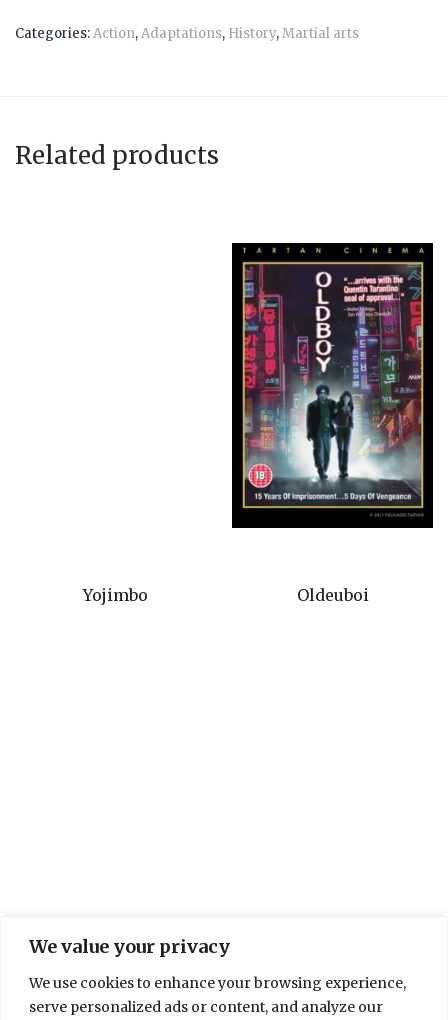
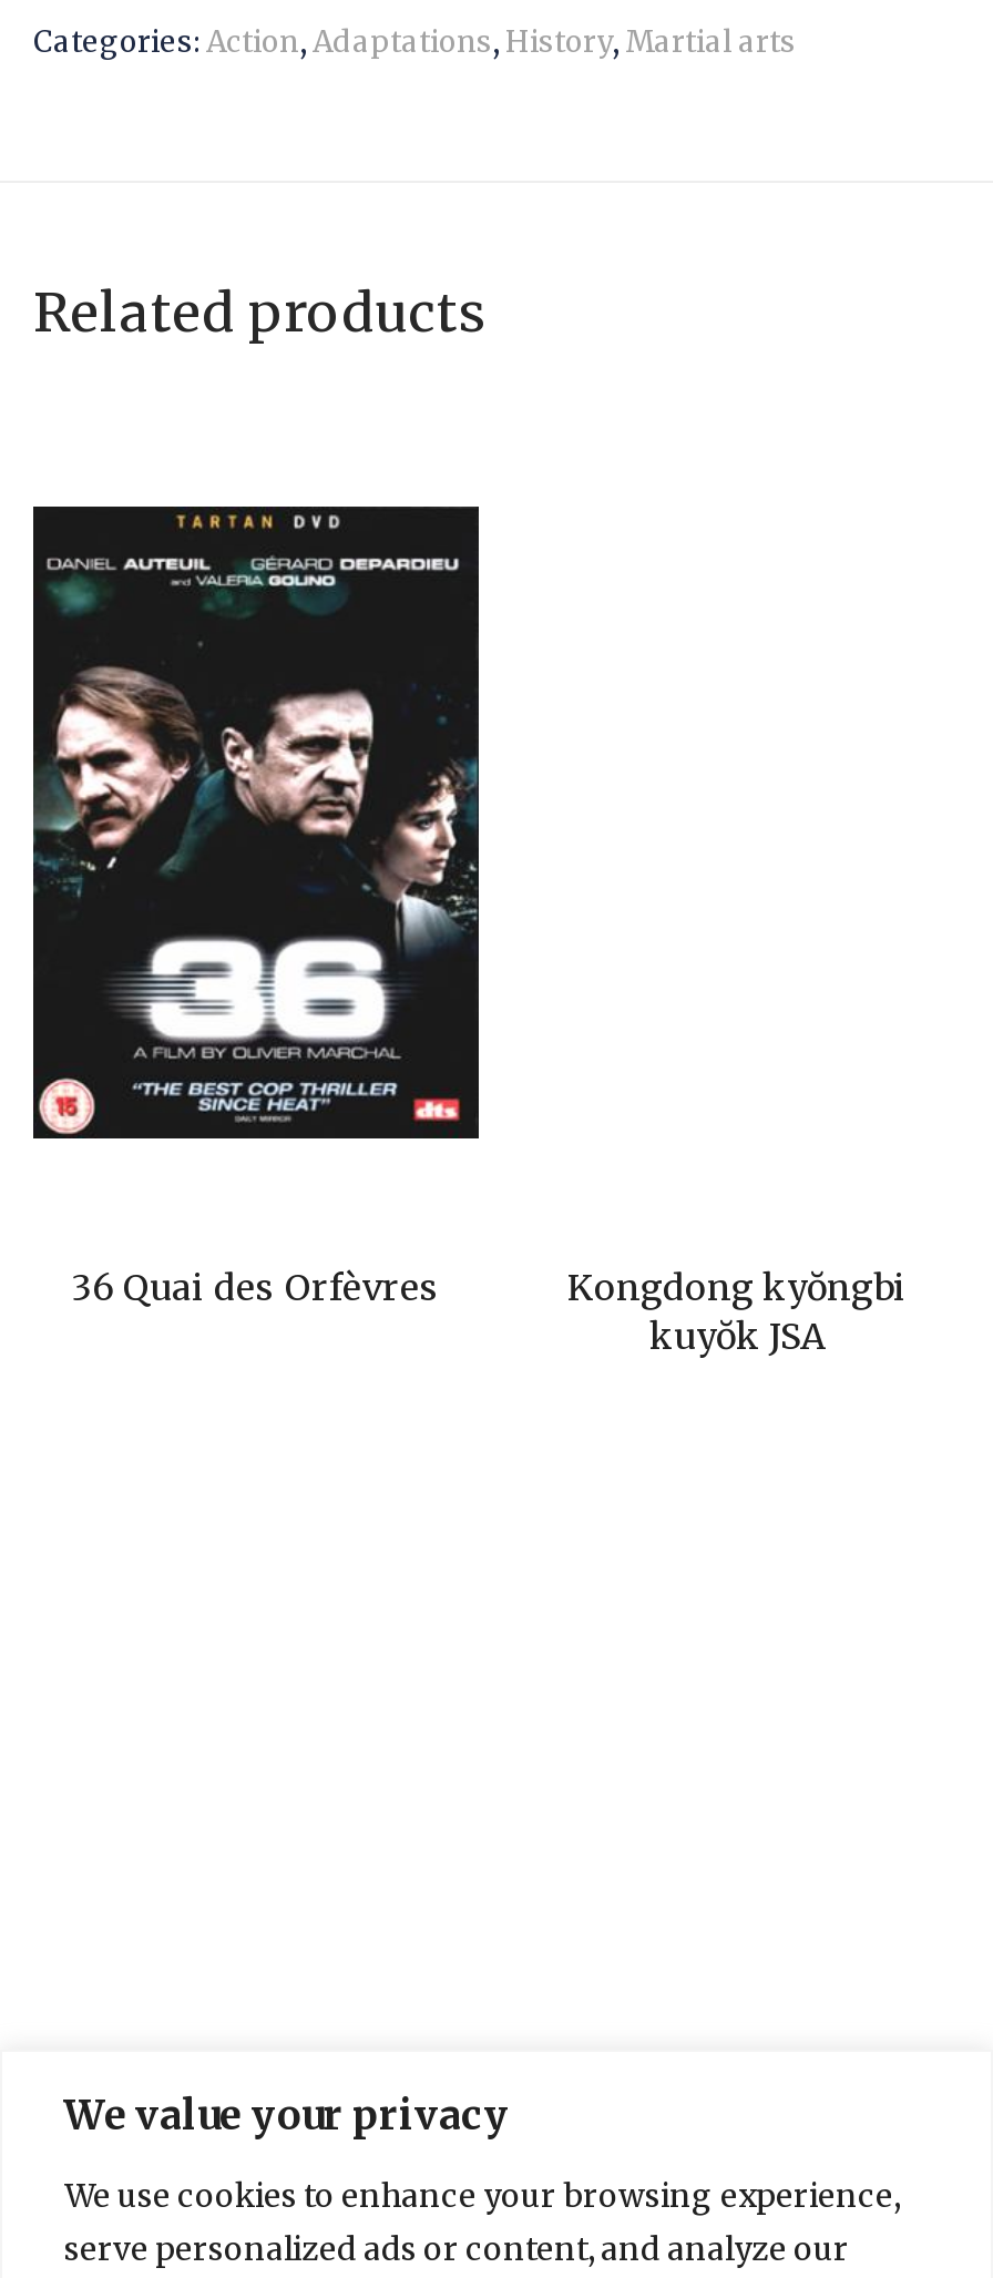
none -> [31,504,481,1141] [image]
[231,242,434,529] [image] -> none
[83,585,368,605] Yojimbo | Oldeuboi -> [72,1266,907,1359] 36 Quai des Orfèvres | Kongdong kyŏngbi | kuyŏk JSA

